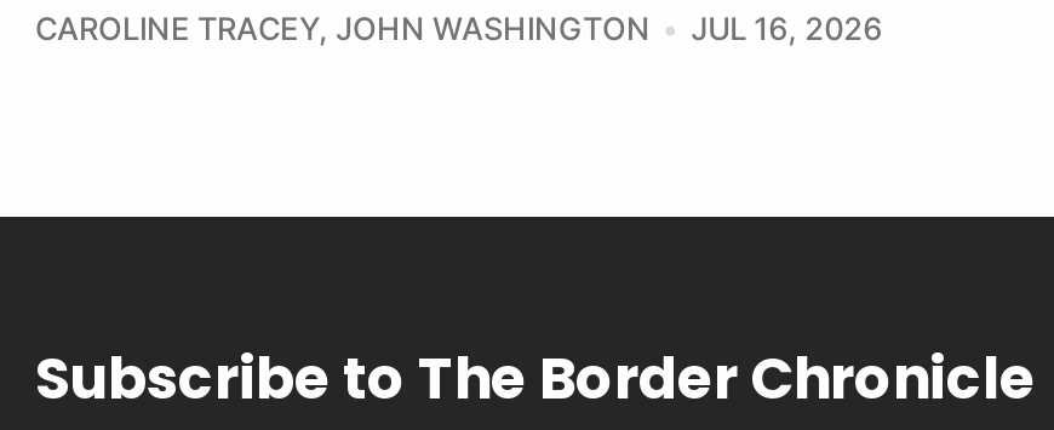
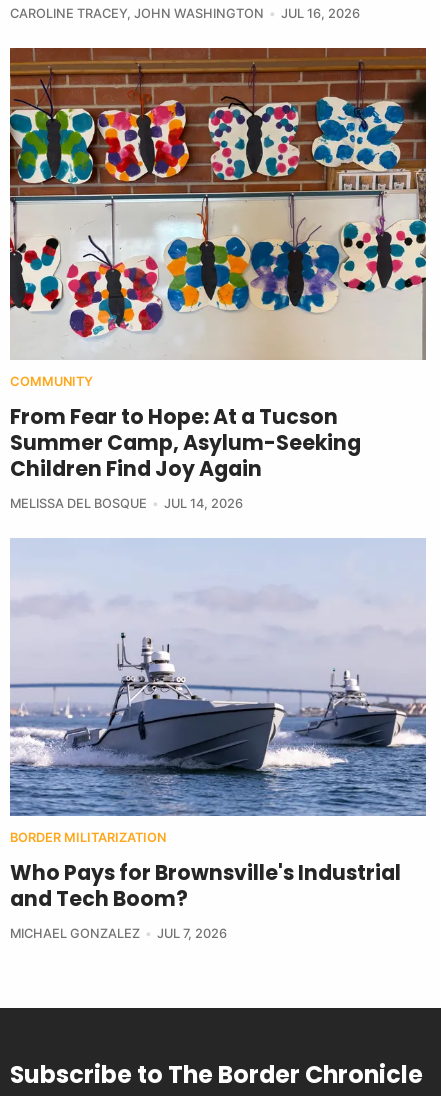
none -> [9,47,427,511] [image] | COMMUNITY | From Fear to Hope: At a Tucson | Summer Camp, Asylum-Seeking | Children Find Joy Again | MELISSA DEL BOSQUE | JUL 14, 2026
none -> [9,538,427,941] [image] | BORDER MILITARIZATION | Who Pays for Brownsville's Industrial | and Tech Boom? | MICHAEL GONZALEZ | JUL 7, 2026

